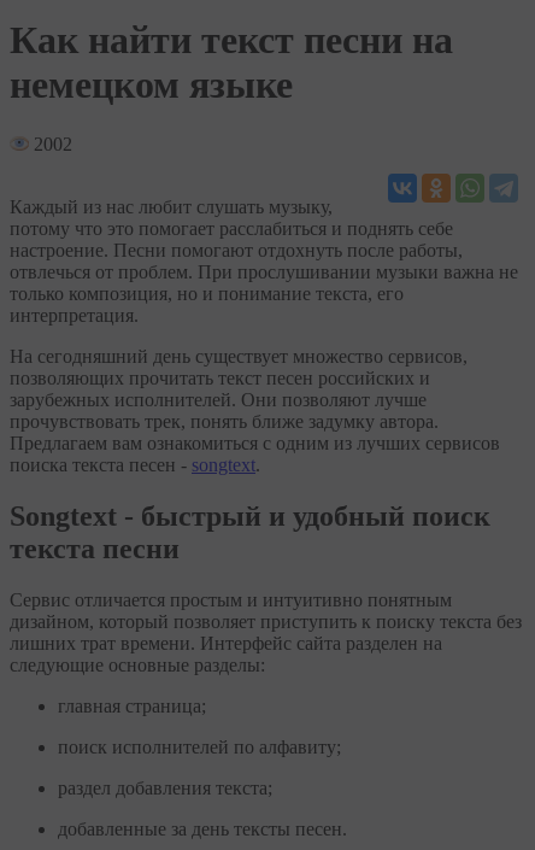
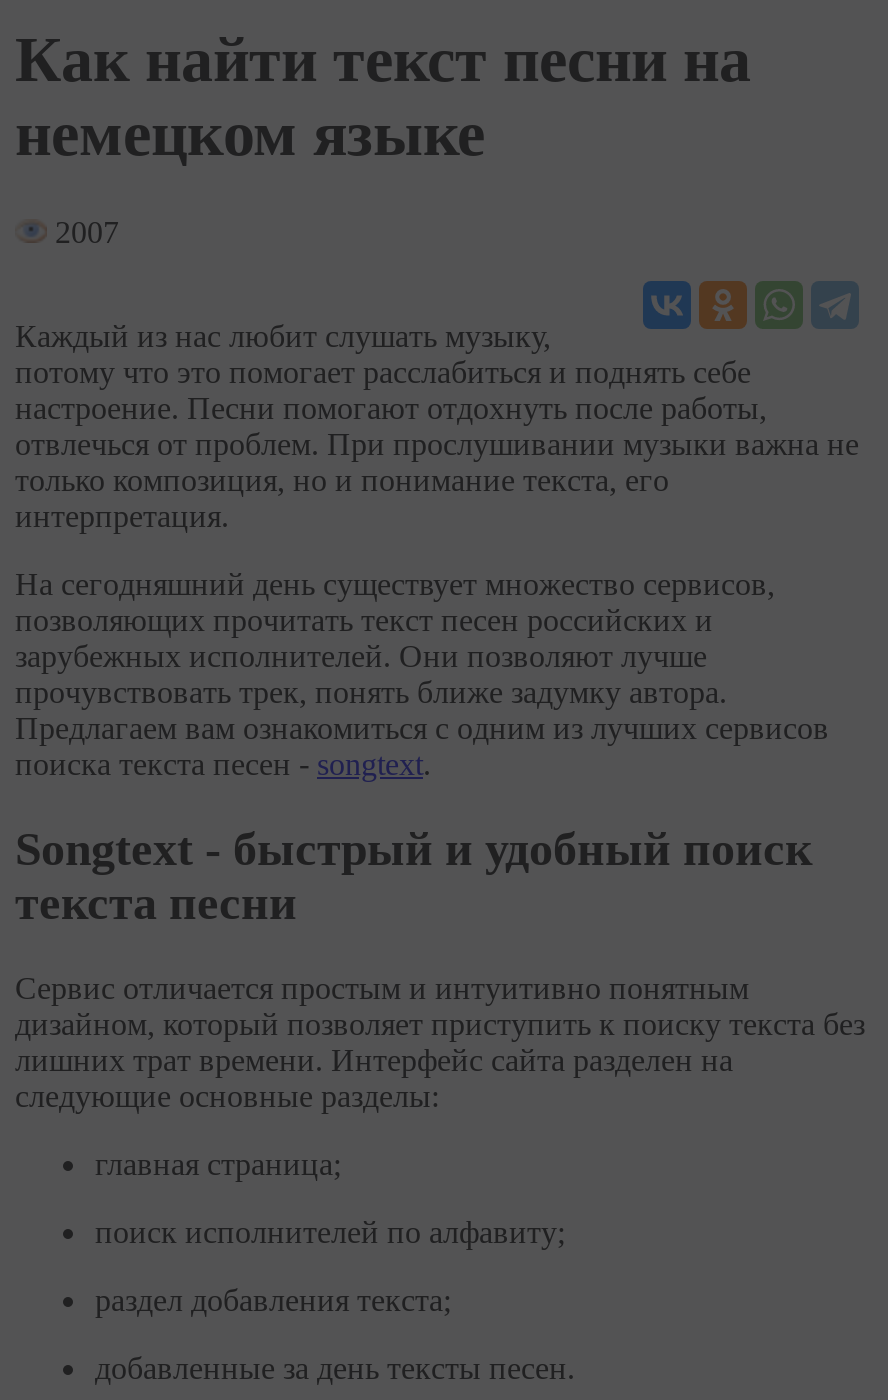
[29,134,72,154] 2002 -> [47,215,119,249] 2007

